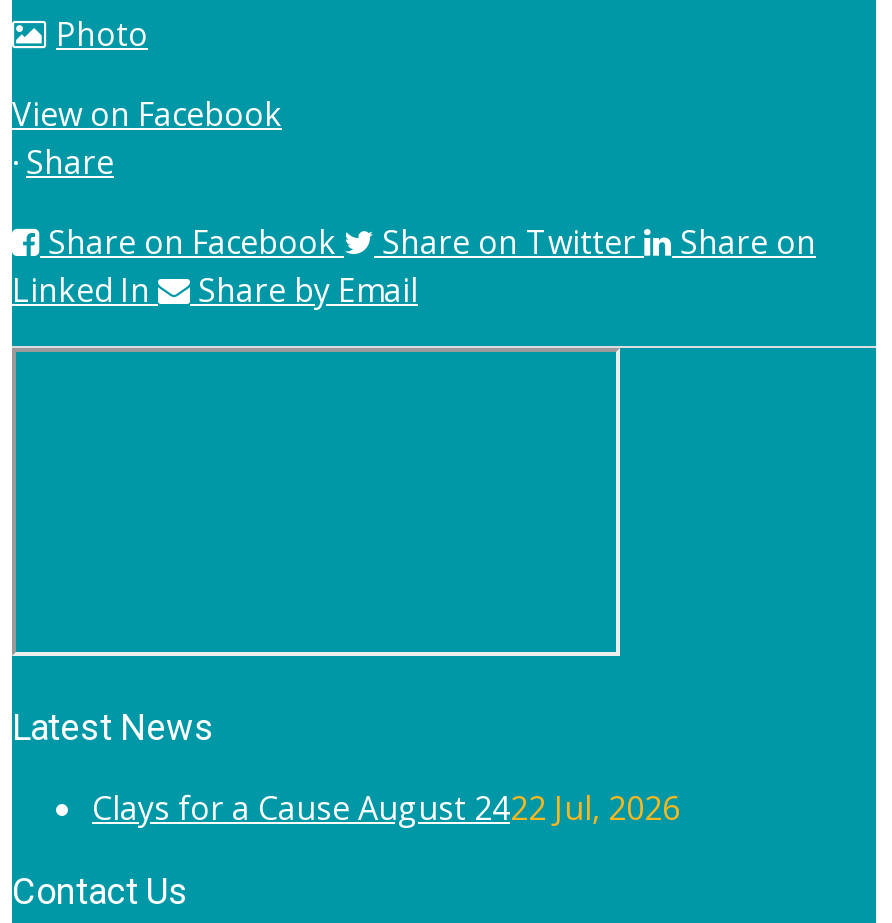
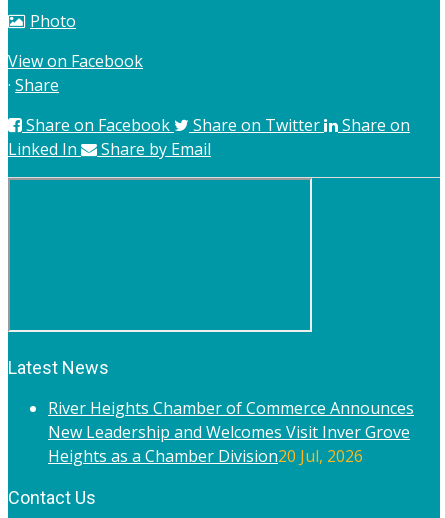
[92,786,680,830] Clays for a Cause August 2422 Jul, 2026 -> [48,397,414,467] River Heights Chamber of Commerce Announces | New Leadership and Welcomes Visit Inver Grove | Heights as a Chamber Division20 Jul, 2026

